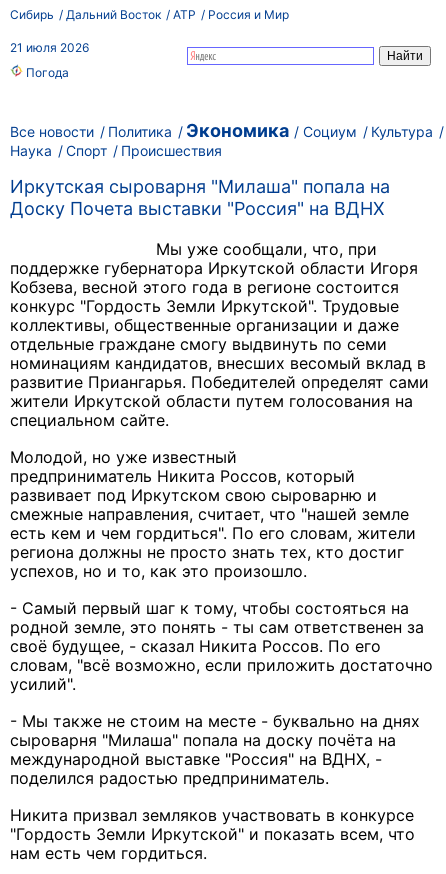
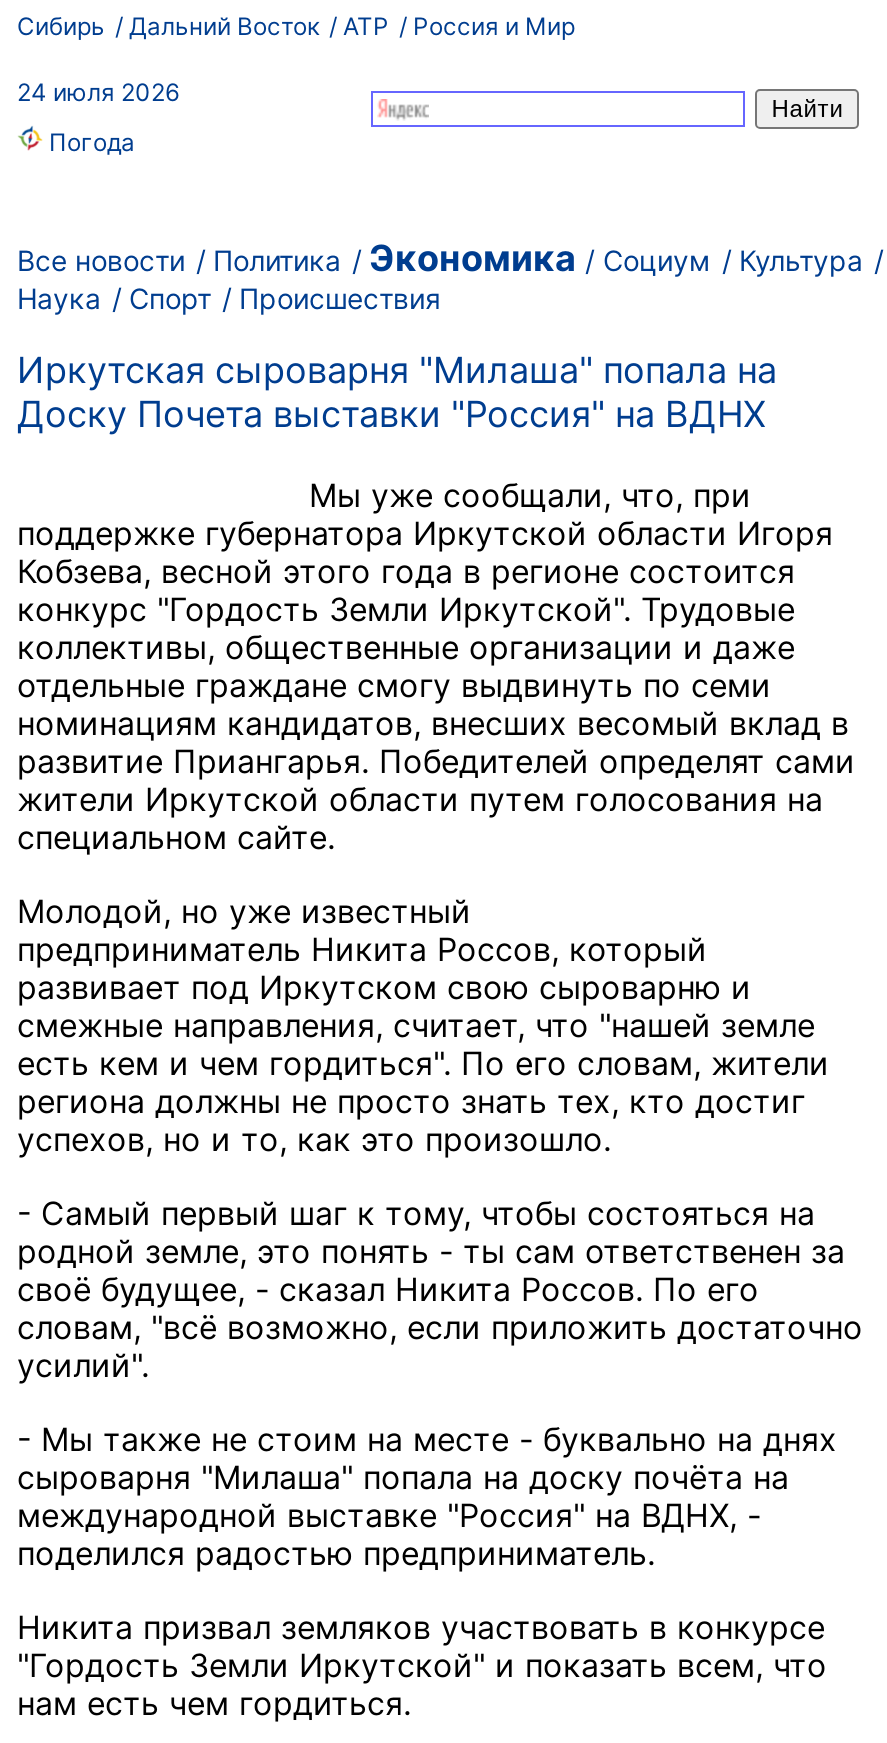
[10,40,89,55] 21 июля 2026 -> [17,77,179,107] 24 июля 2026

